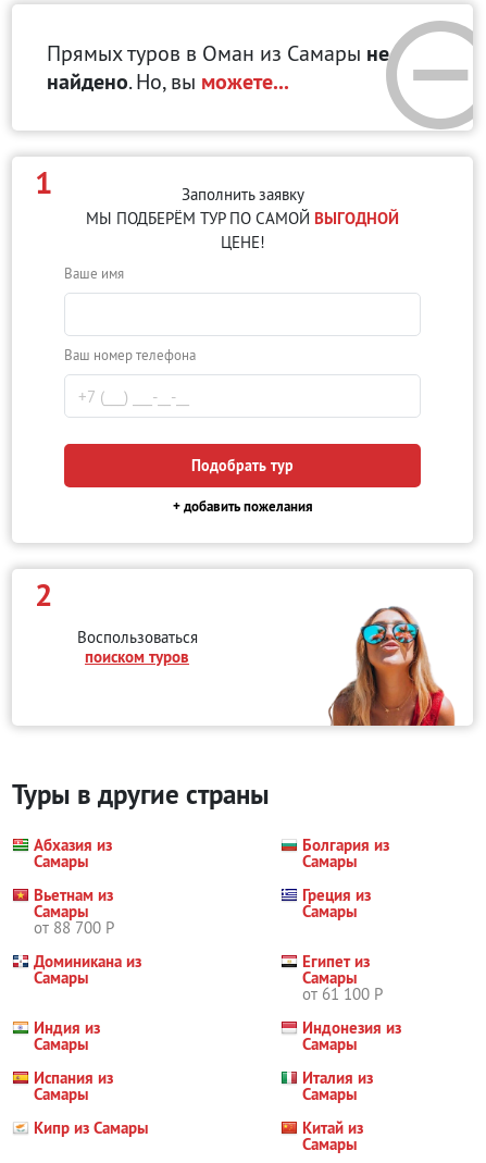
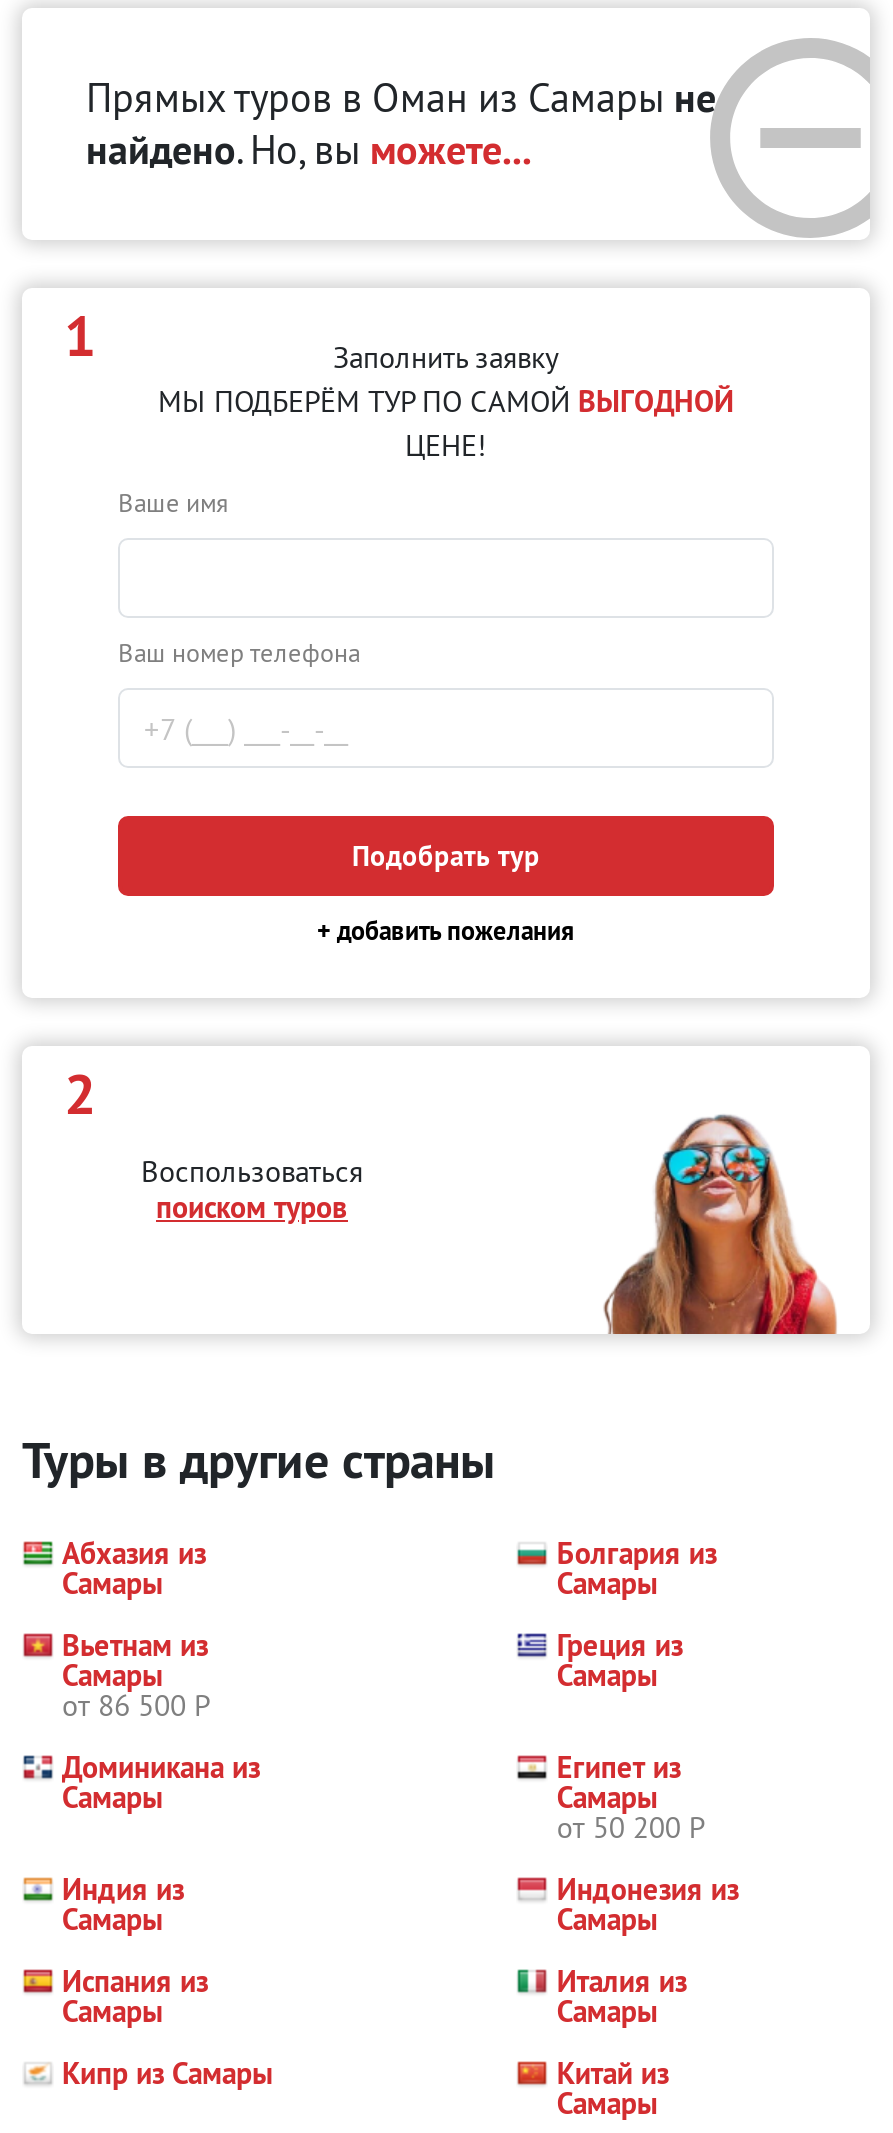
[34,917,114,938] от 88 700 Р -> [62,1686,210,1724] от 86 500 Р
[303,983,383,1004] от 61 100 Р -> [557,1808,705,1846] от 50 200 Р

